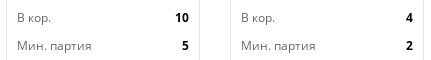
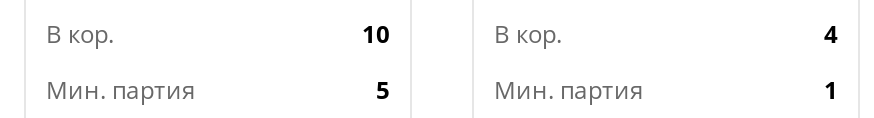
[406,37,413,54] 2 -> [824,73,838,107] 1

